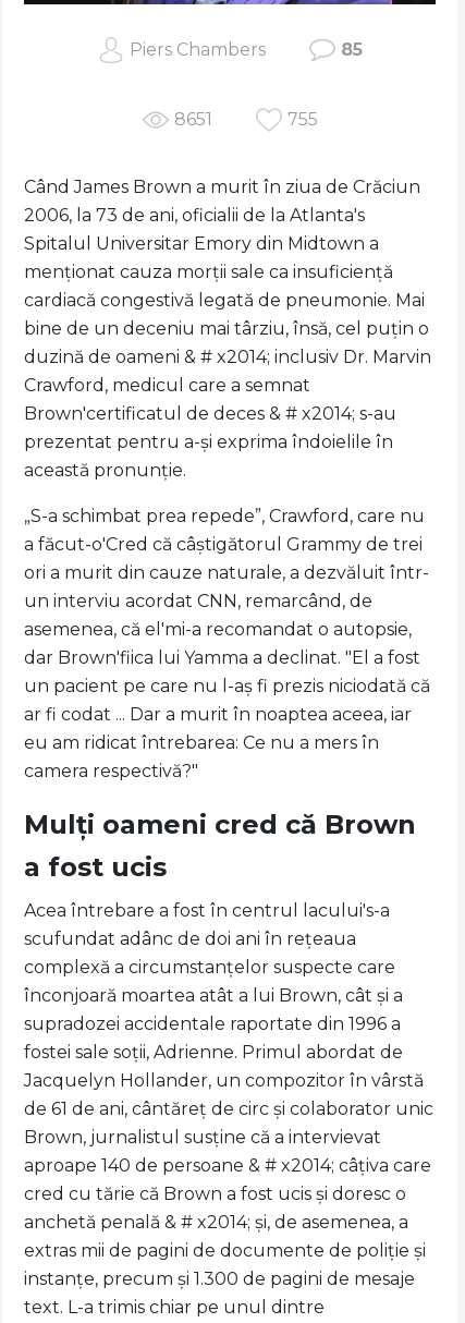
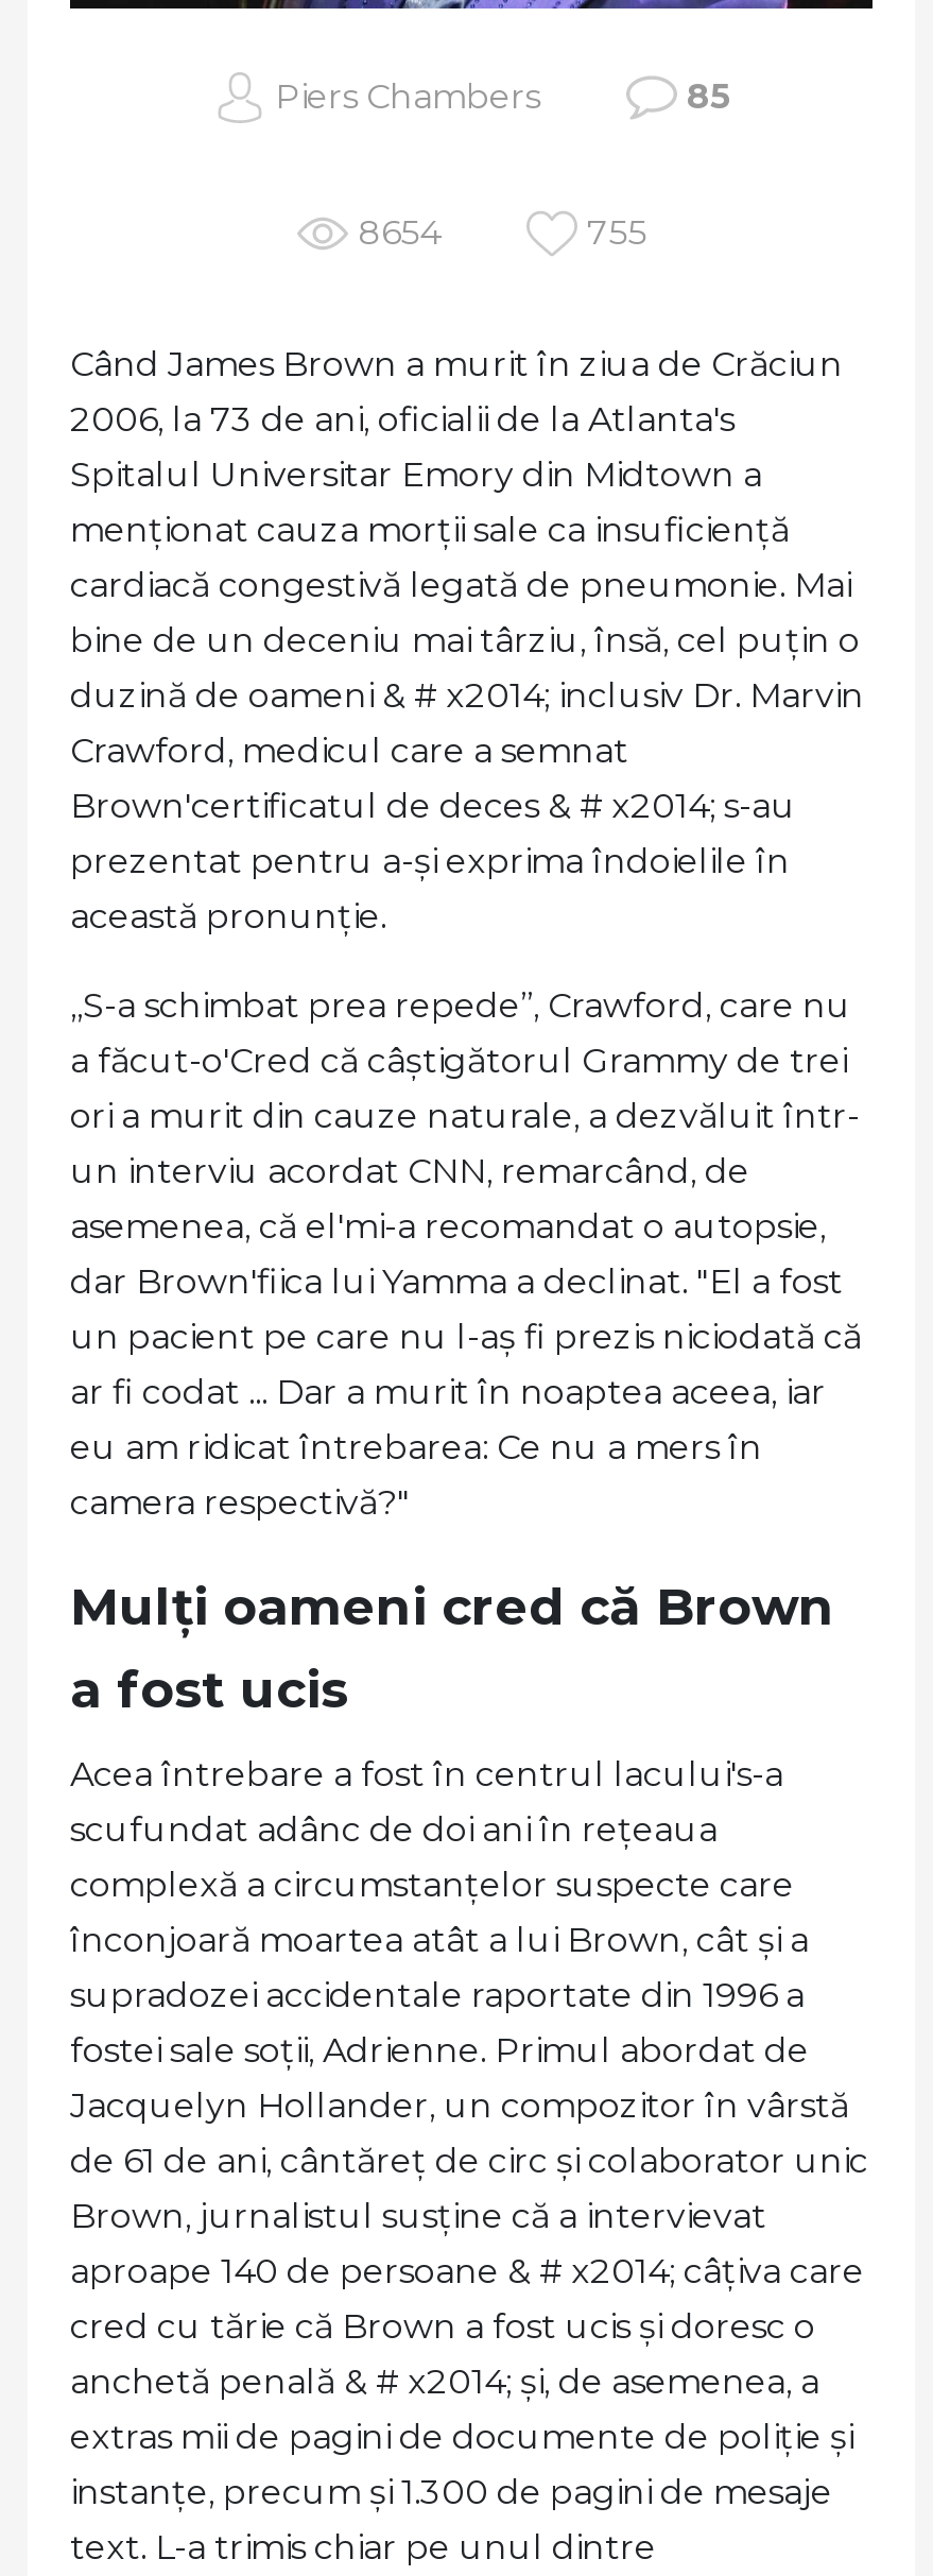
[174,109,212,129] 8651 -> [358,212,440,252] 8654

